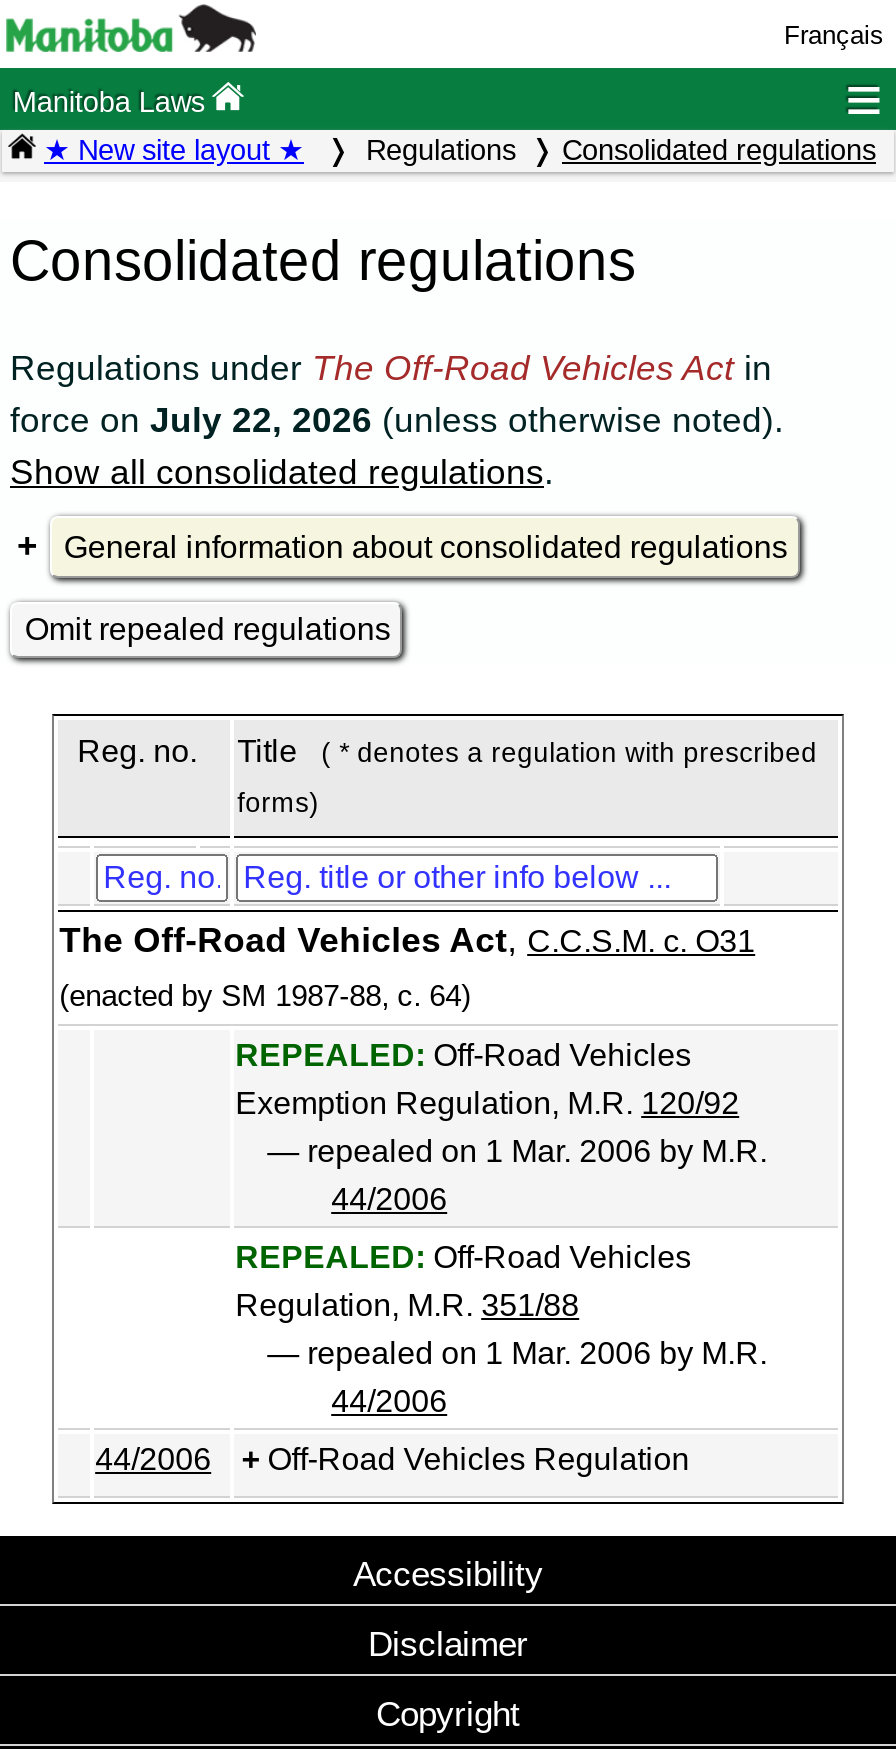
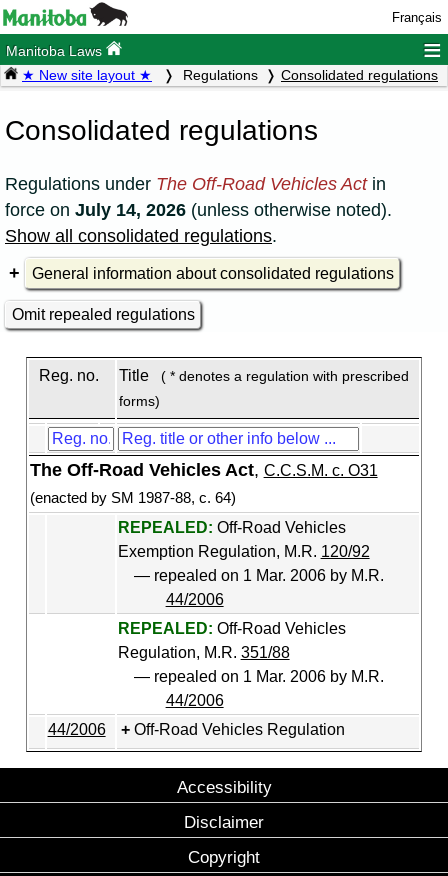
[10,400,784,440] force on July 22, 2026 (unless otherwise noted). -> [5,200,392,220] force on July 14, 2026 (unless otherwise noted).

